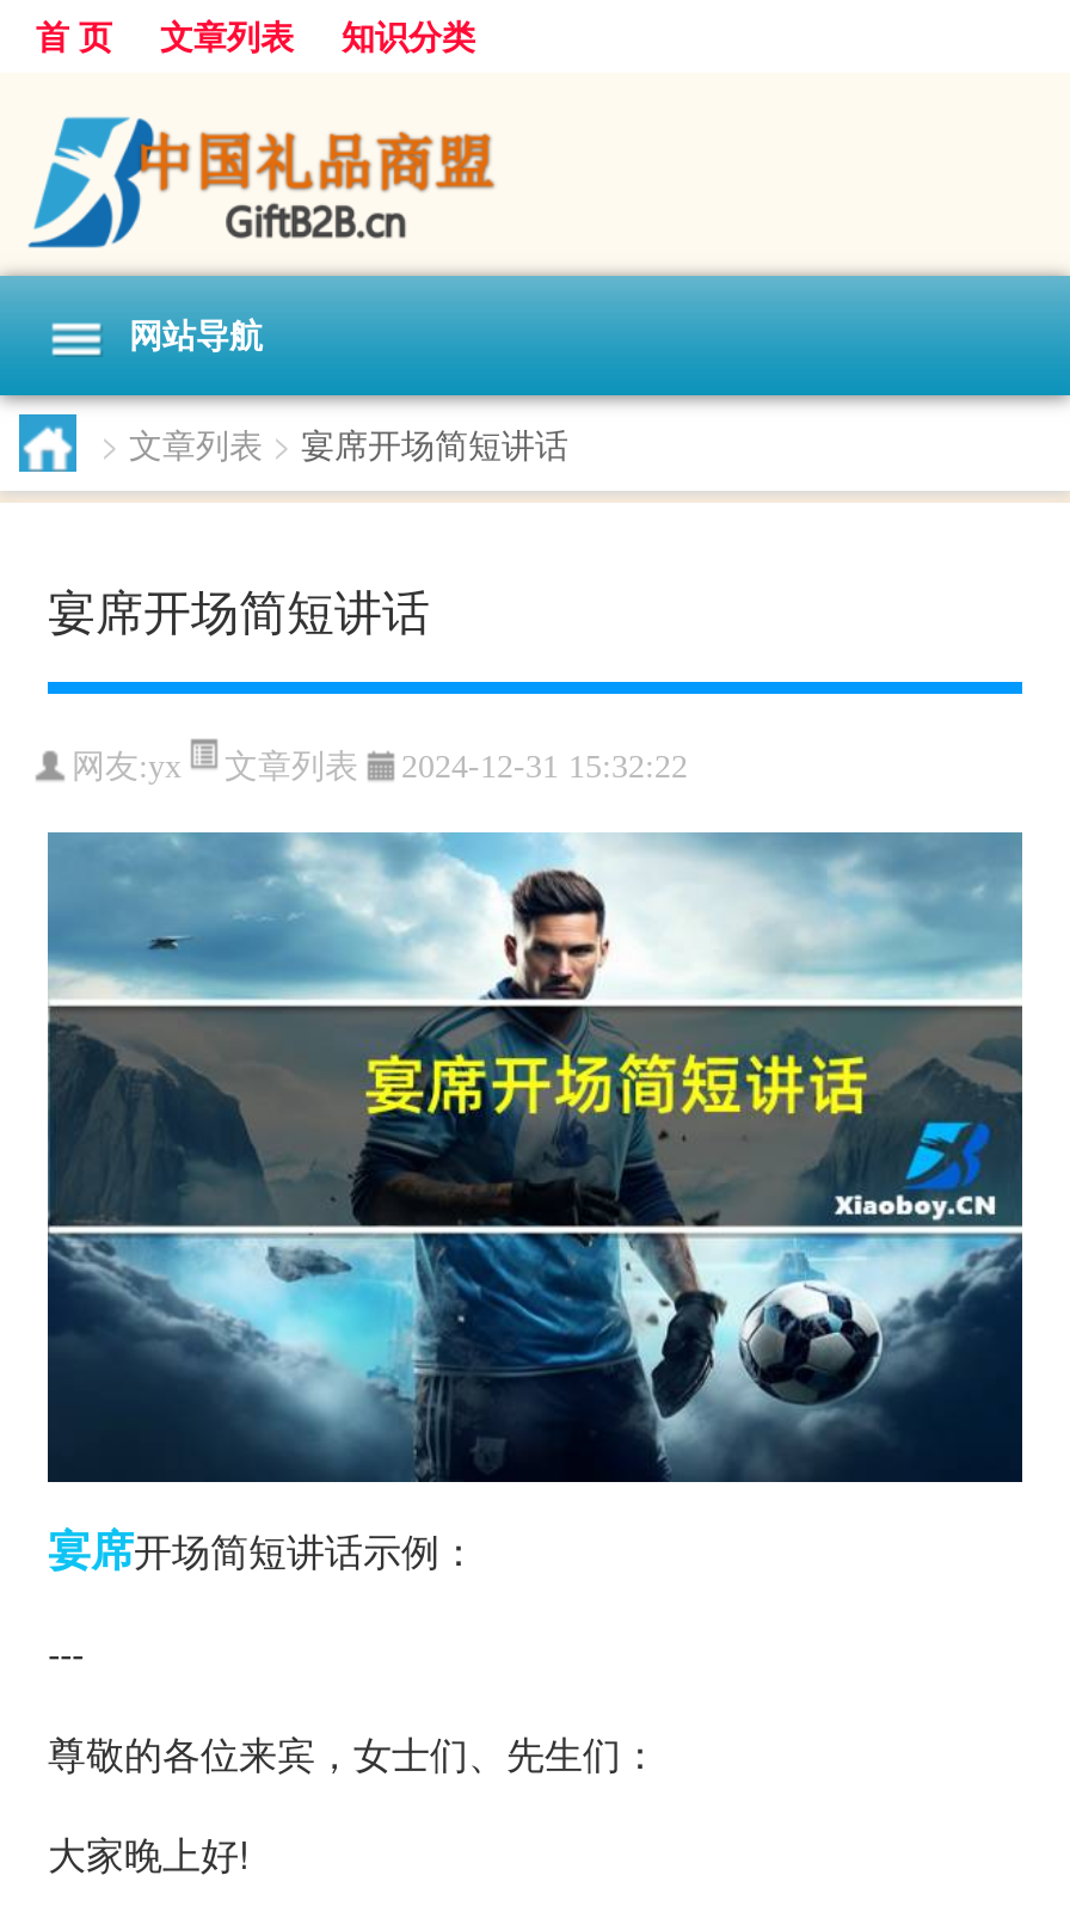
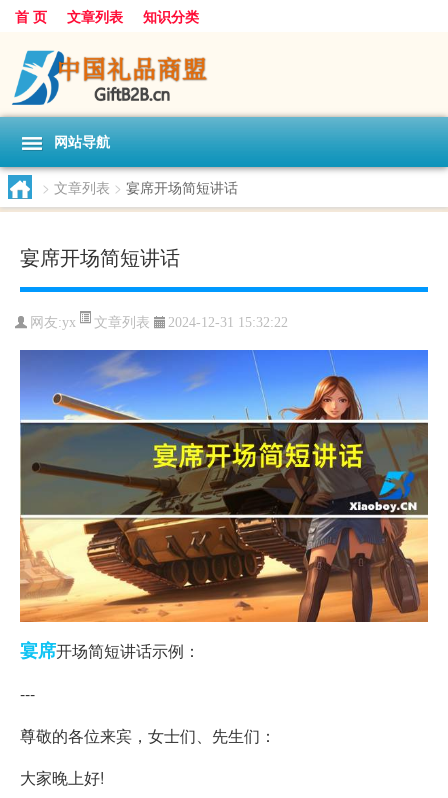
[45,832,1025,1484] [image] -> [19,349,429,623] [image]

